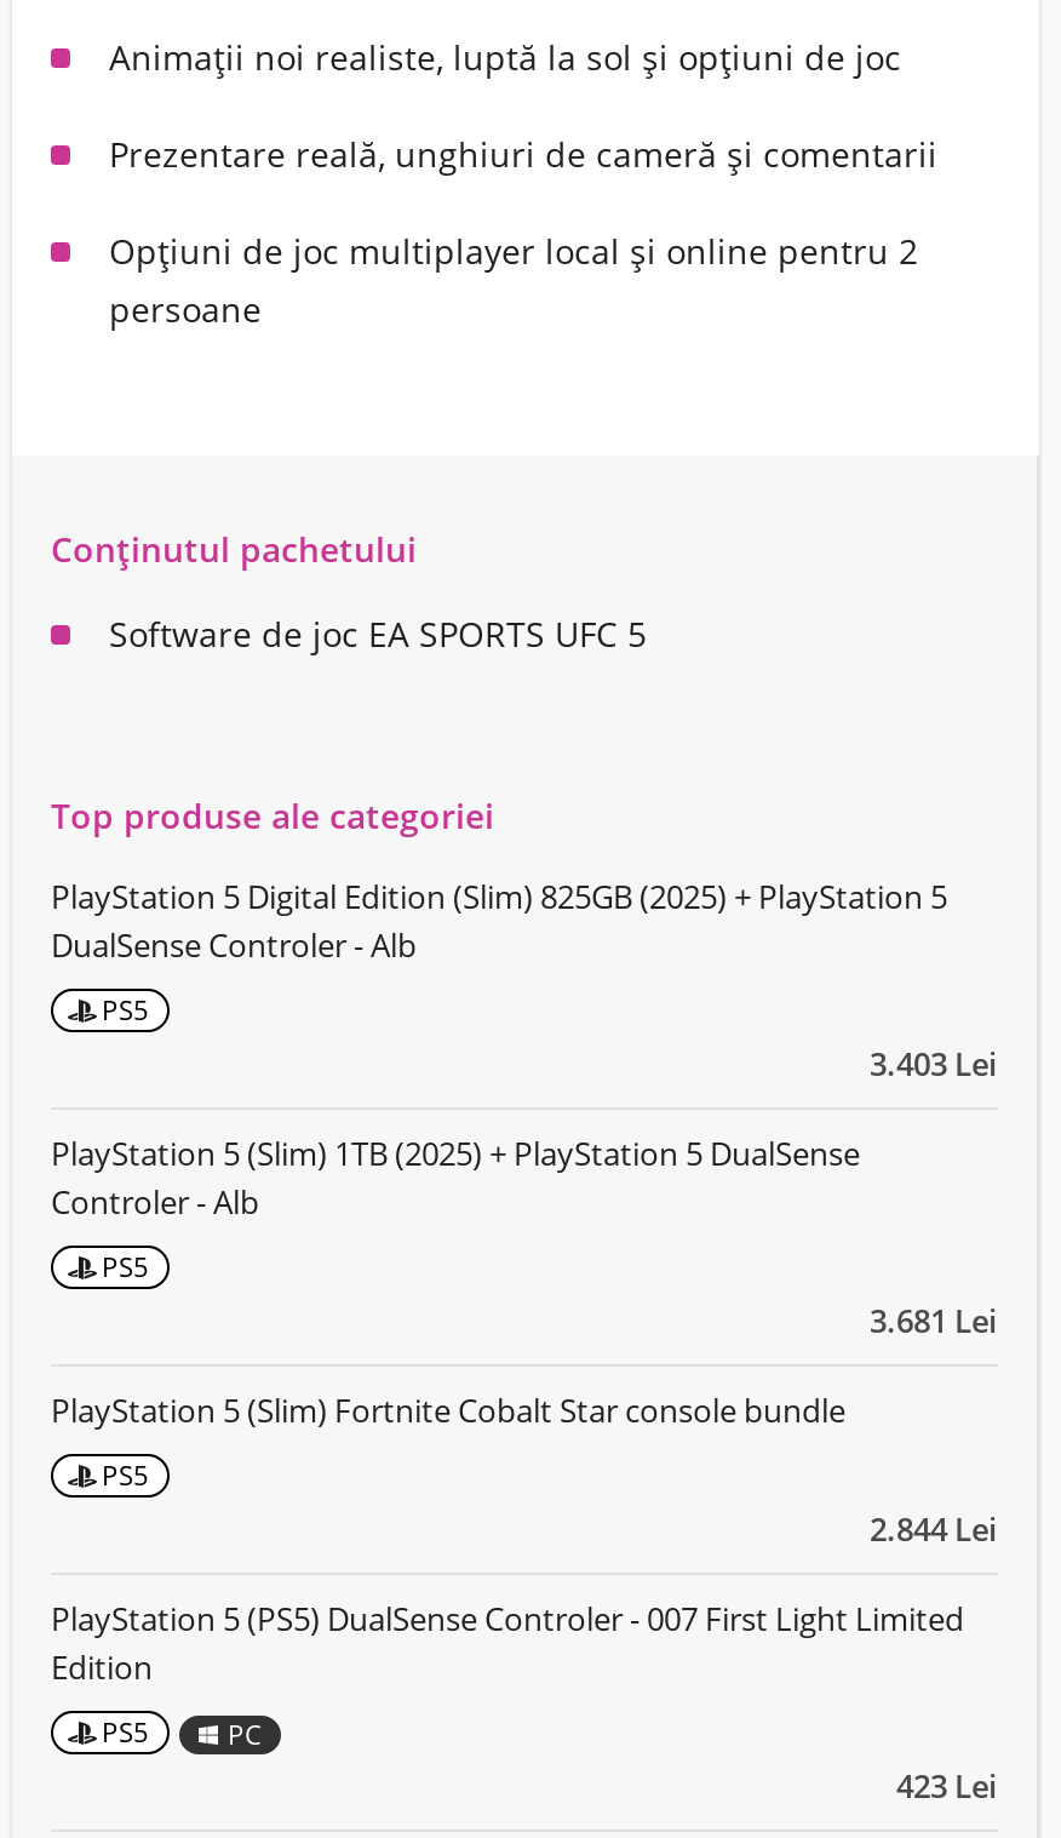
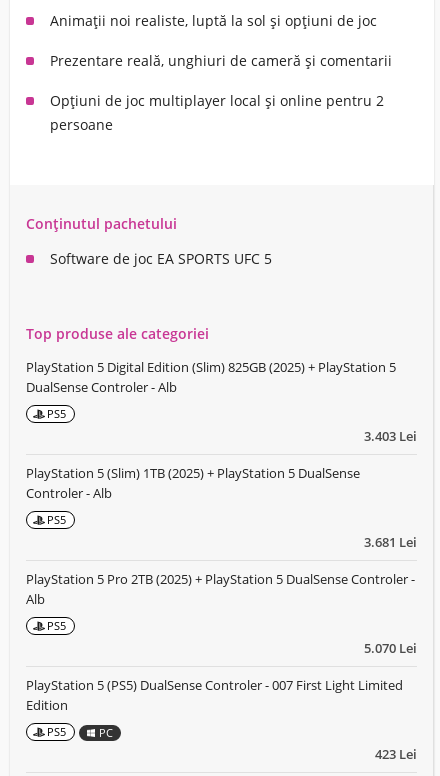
[51,1388,845,1432] PlayStation 5 (Slim) Fortnite Cobalt Star console bundle -> [26,570,415,608] PlayStation 5 Pro 2TB (2025) + PlayStation 5 DualSense Controler - | Alb
[870,1507,998,1551] 2.844 Lei -> [364,639,417,657] 5.070 Lei

